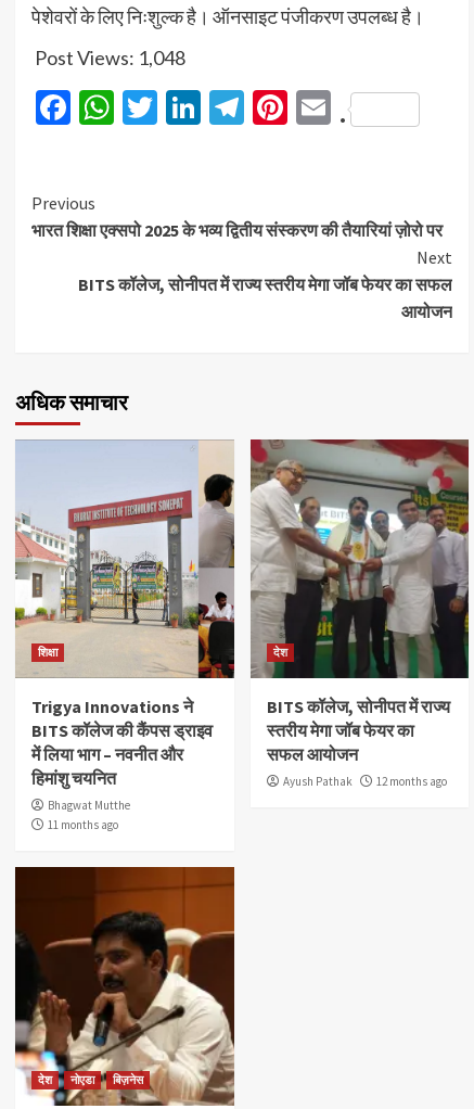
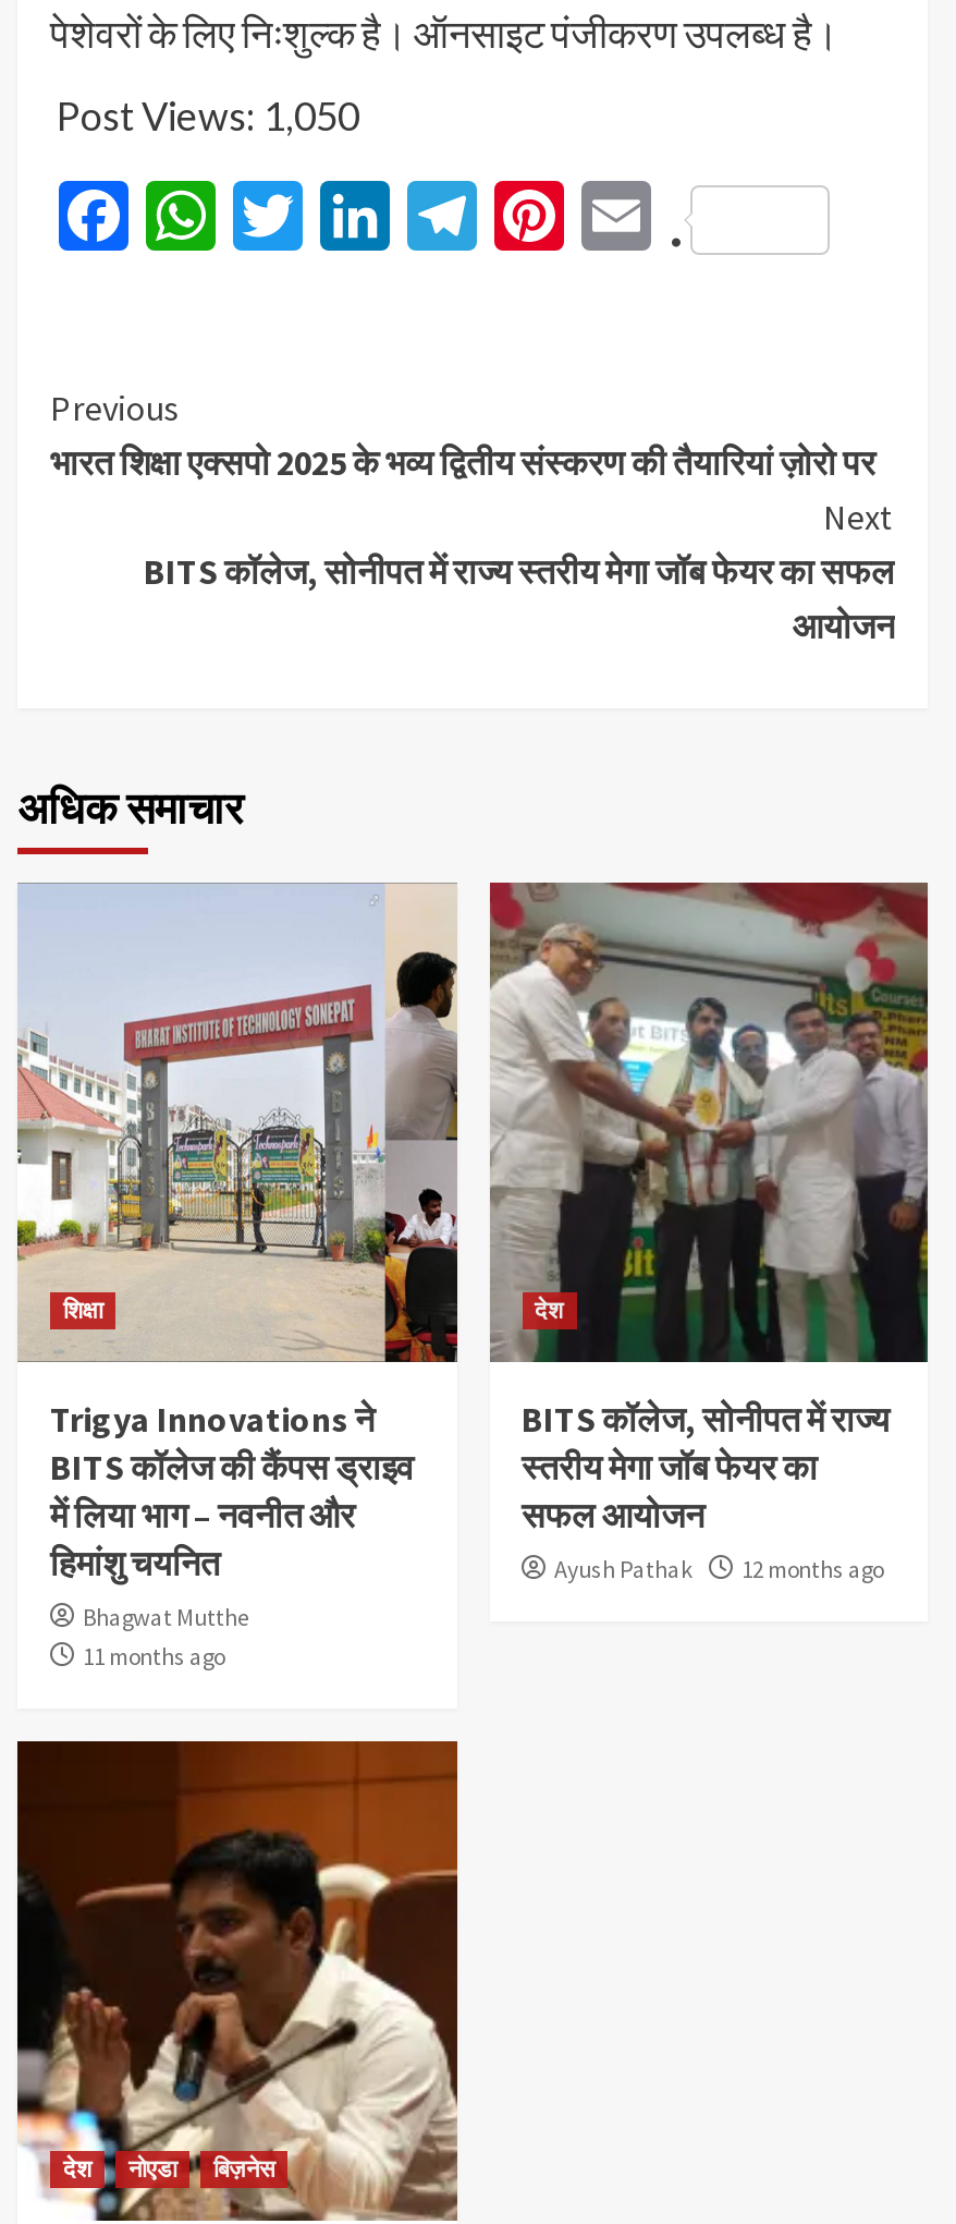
[35,45,185,69] Post Views: 1,048 -> [57,91,359,139] Post Views: 1,050

